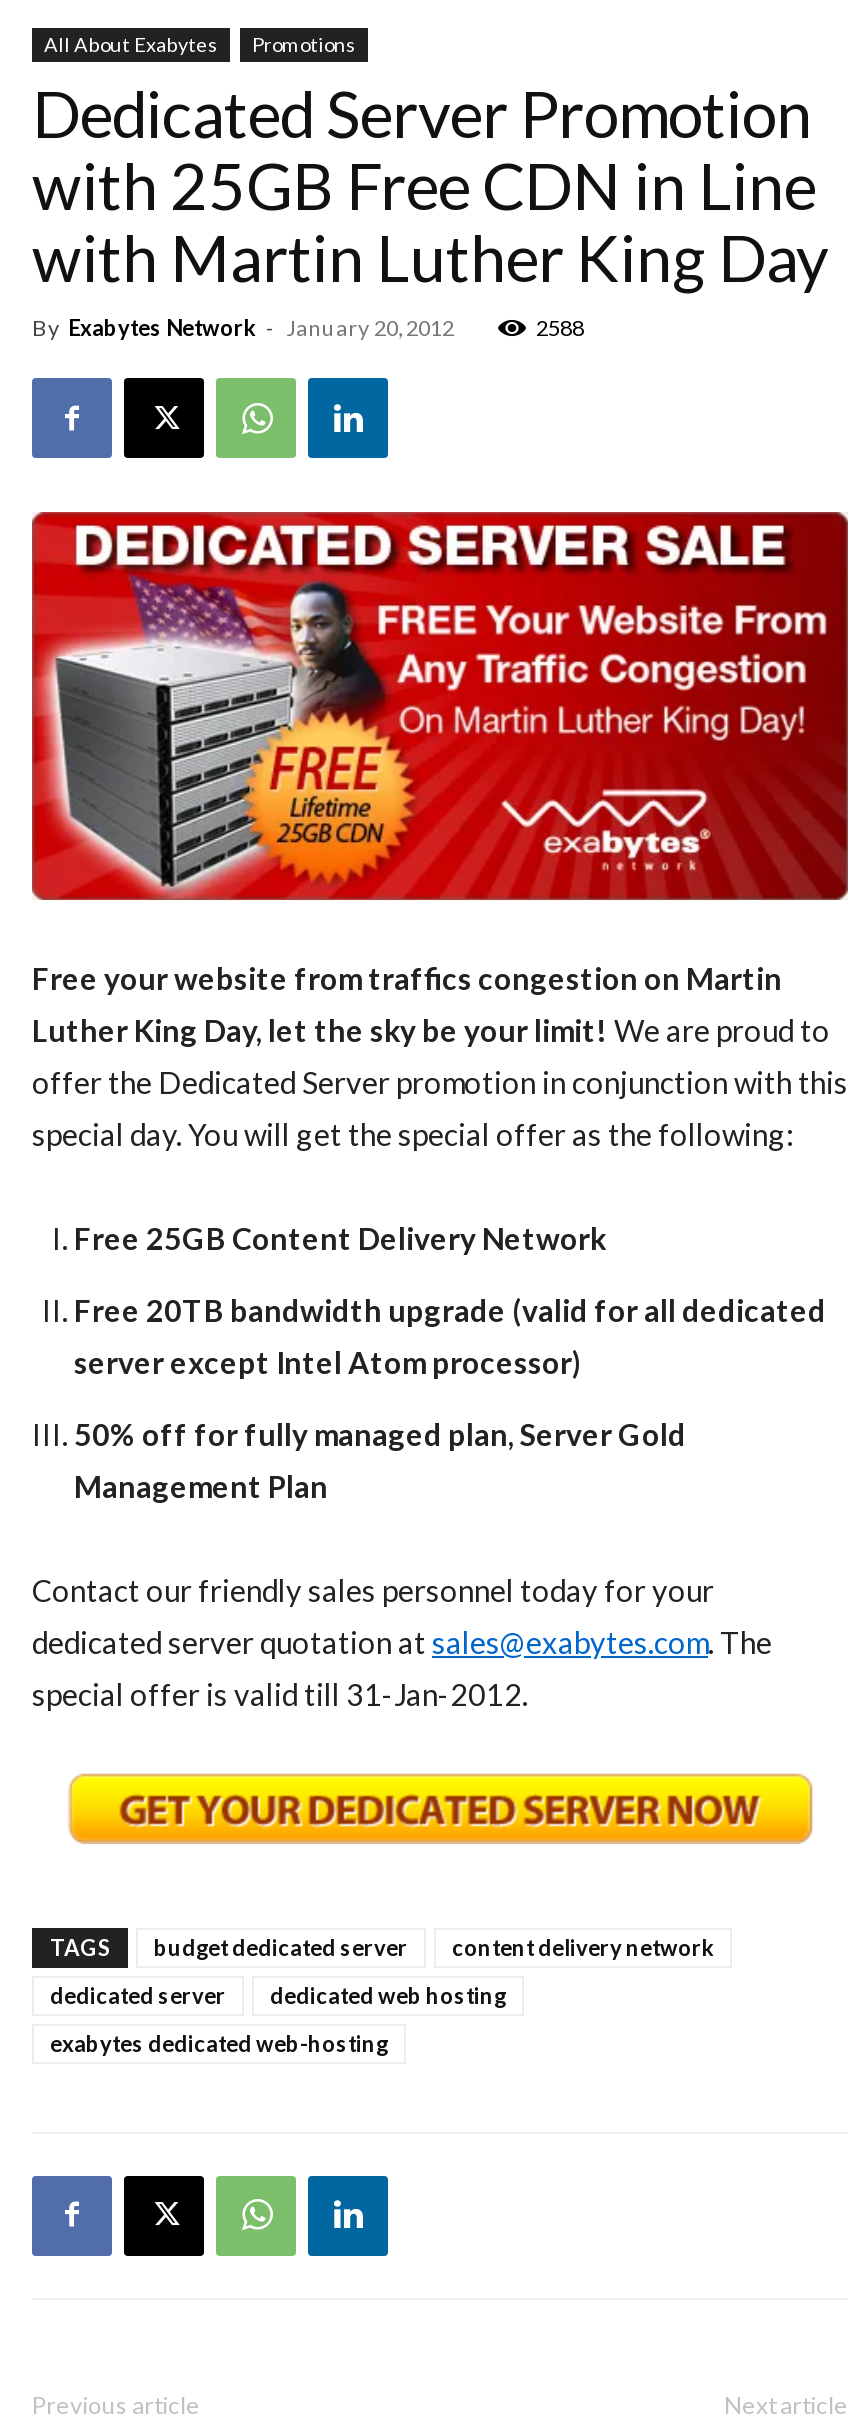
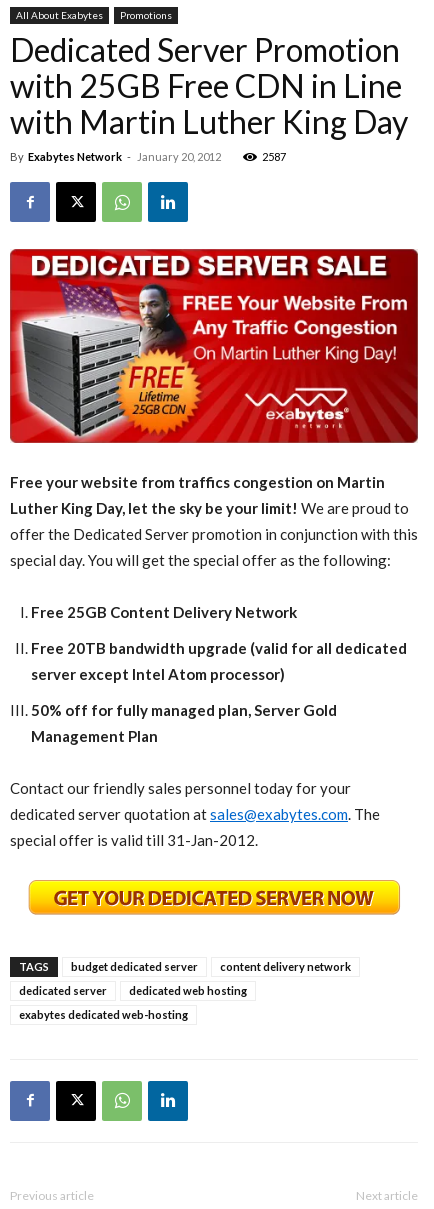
[536,314,584,340] 2588 -> [262,150,286,163] 2587

